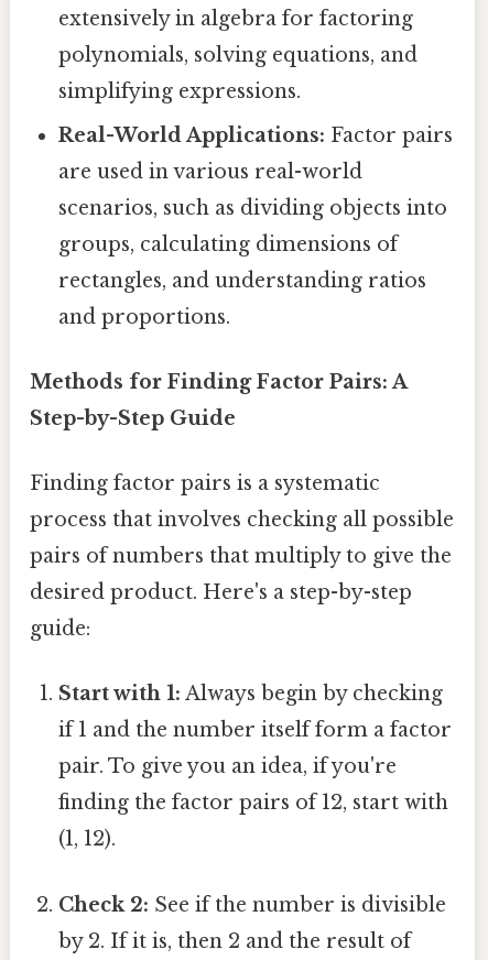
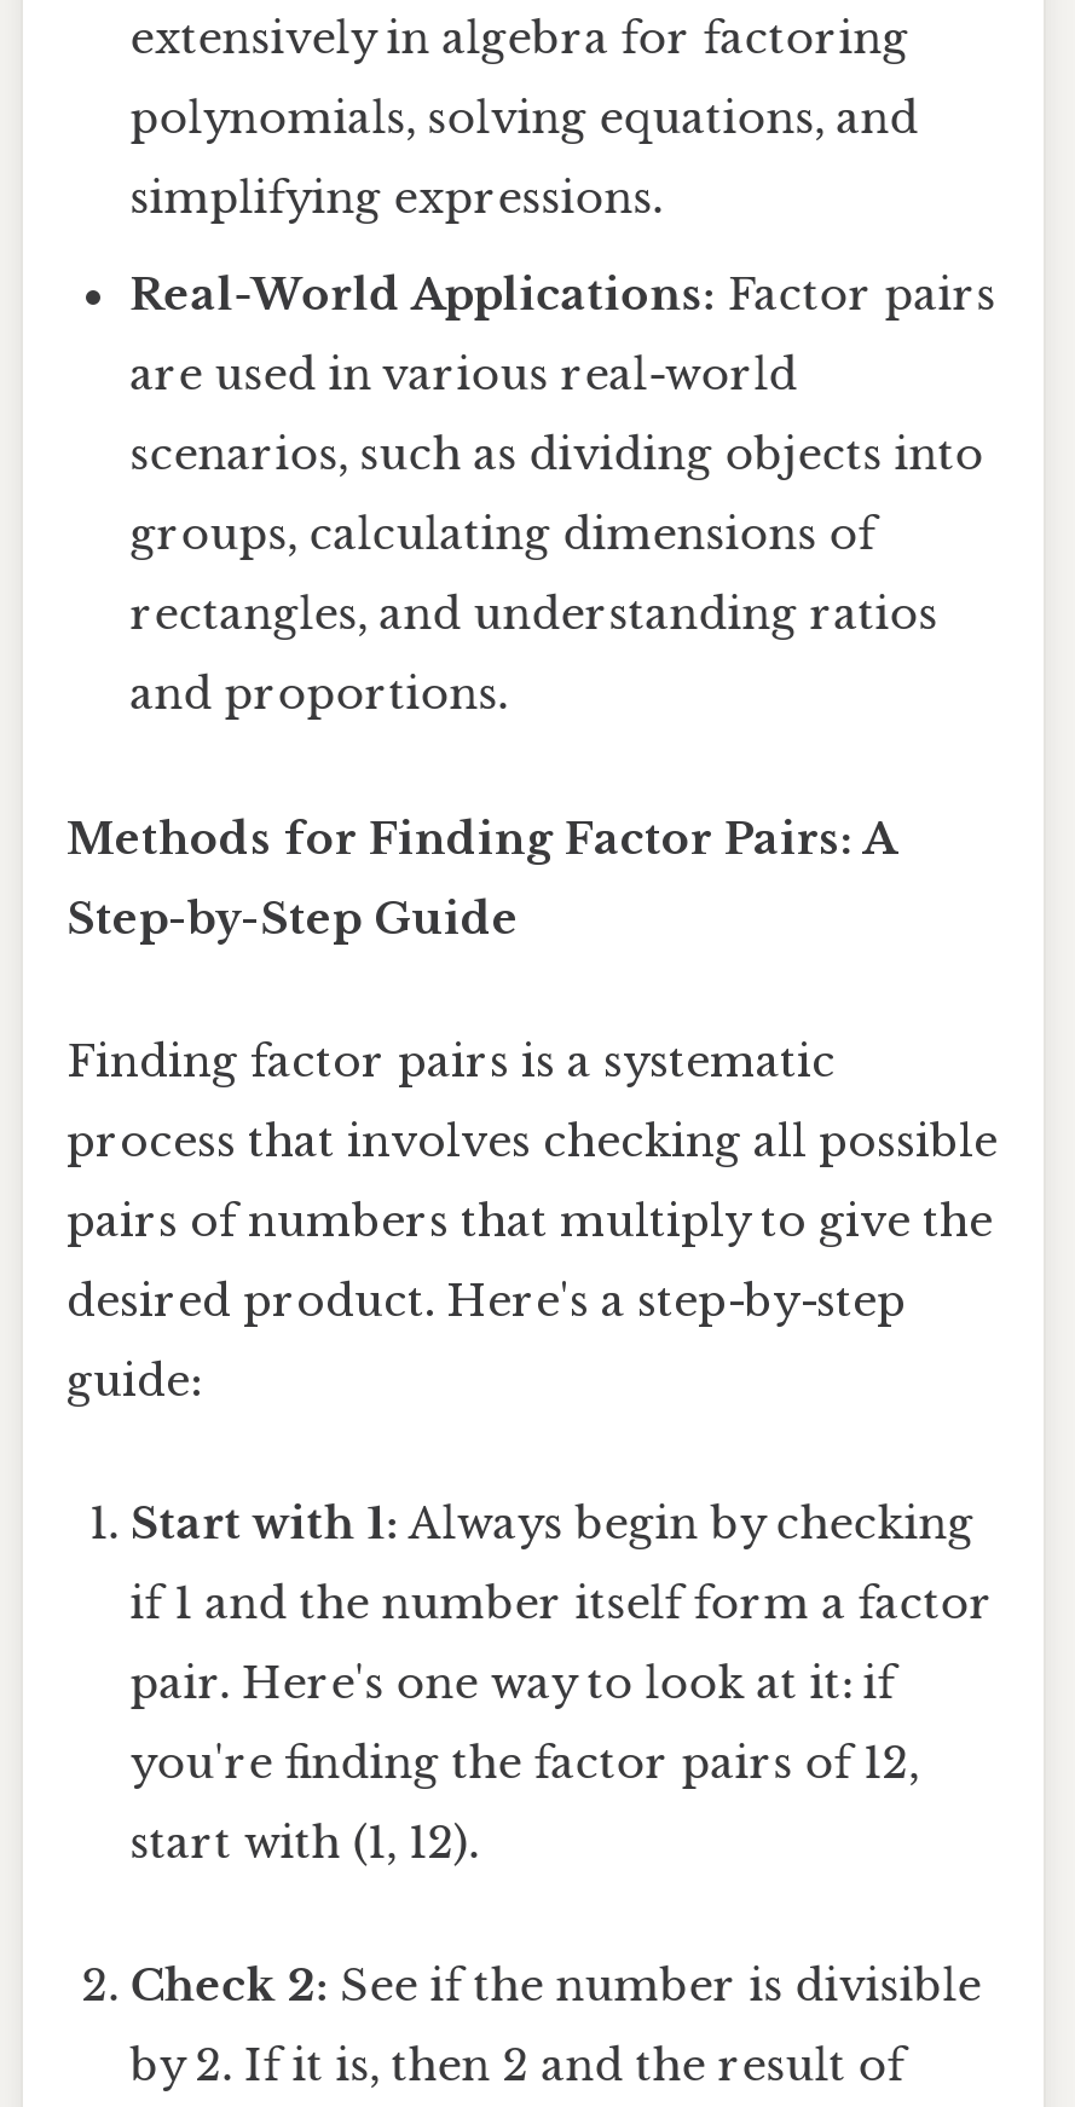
[59,754,397,779] pair. To give you an idea, if you're -> [130,1658,894,1711] pair. Here's one way to look at it: if
[59,791,449,815] finding the factor pairs of 12, start with -> [130,1738,918,1791] you're finding the factor pairs of 12,
[59,827,116,851] (1, 12). -> [130,1817,478,1871] start with (1, 12).

